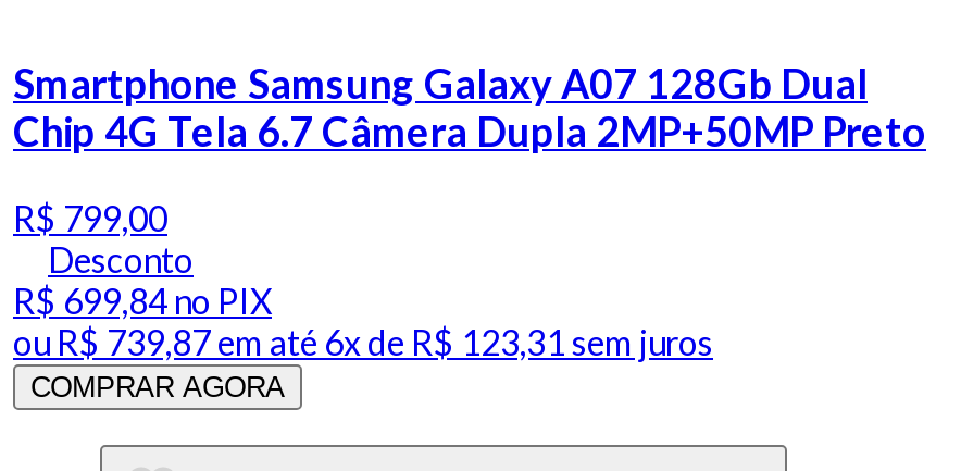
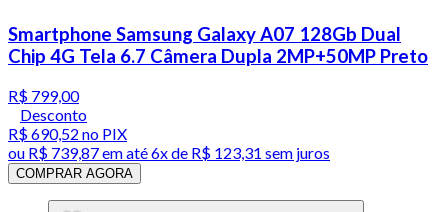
[13,280,272,321] R$ 699,84 no PIX -> [8,124,127,143] R$ 690,52 no PIX

